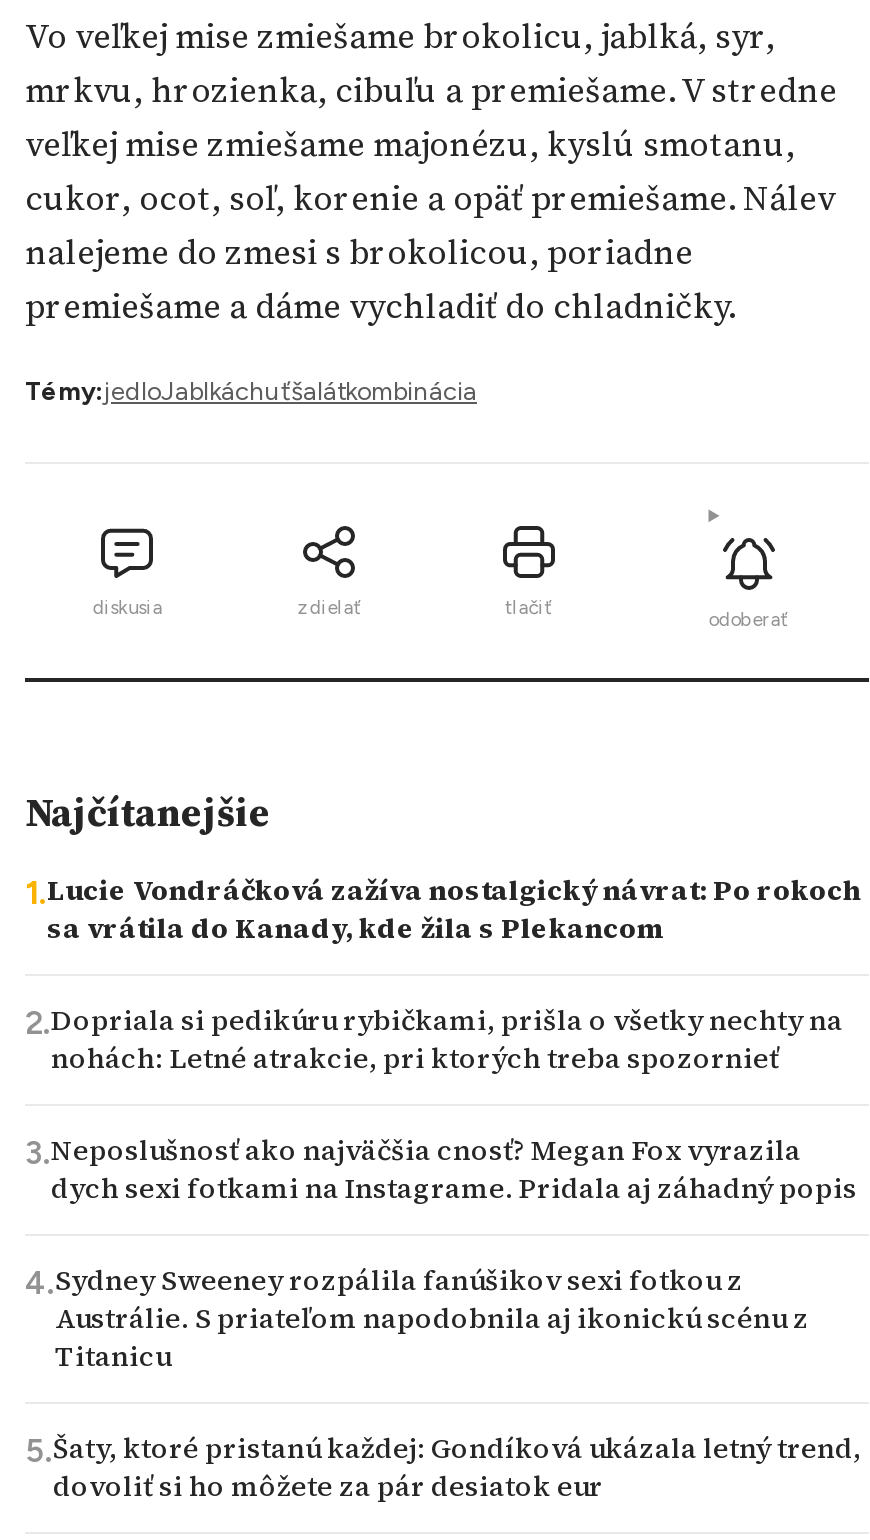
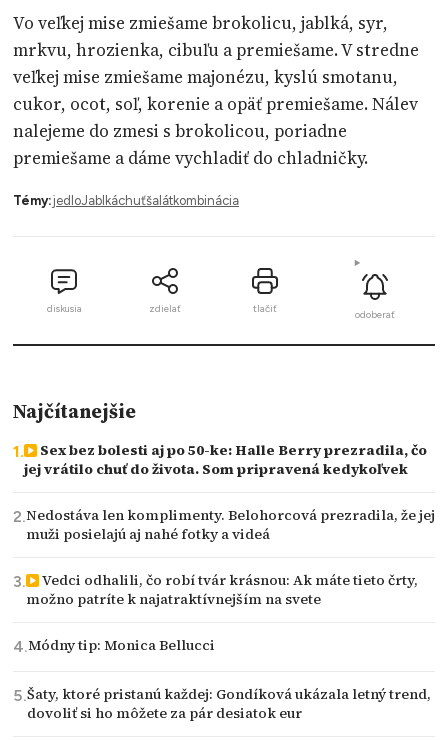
[47,872,861,948] Lucie Vondráčková zažíva nostalgický návrat: Po rokoch | sa vrátila do Kanady, kde žila s Plekancom -> [24,441,427,479] Sex bez bolesti aj po 50-ke: Halle Berry prezradila, čo | jej vrátilo chuť do života. Som pripravená kedykoľvek
[51,1002,843,1078] Dopriala si pedikúru rybičkami, prišla o všetky nechty na | nohách: Letné atrakcie, pri ktorých treba spozornieť -> [26,506,435,544] Nedostáva len komplimenty. Belohorcová prezradila, že jej | muži posielajú aj nahé fotky a videá
[51,1132,857,1208] Neposlušnosť ako najväčšia cnosť? Megan Fox vyrazila | dych sexi fotkami na Instagrame. Pridala aj záhadný popis -> [26,571,418,609] Vedci odhalili, čo robí tvár krásnou: Ak máte tieto črty, | možno patríte k najatraktívnejším na svete
[55,1262,809,1376] Sydney Sweeney rozpálila fanúšikov sexi fotkou z | Austrálie. S priateľom napodobnila aj ikonickú scénu z | Titanicu -> [28,636,215,655] Módny tip: Monica Bellucci

